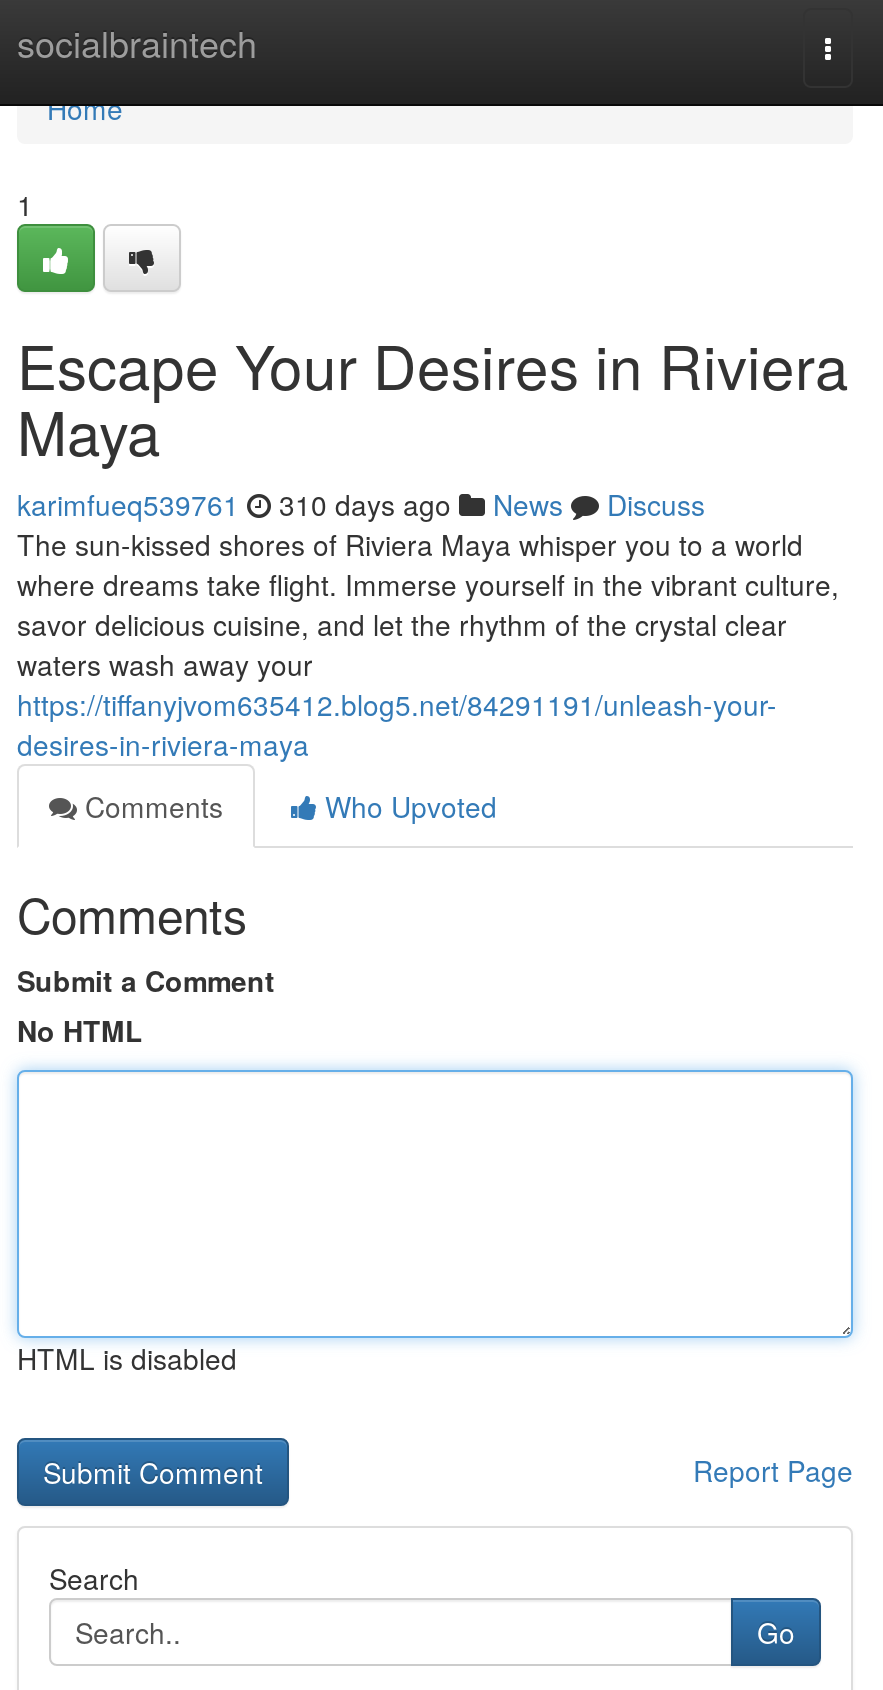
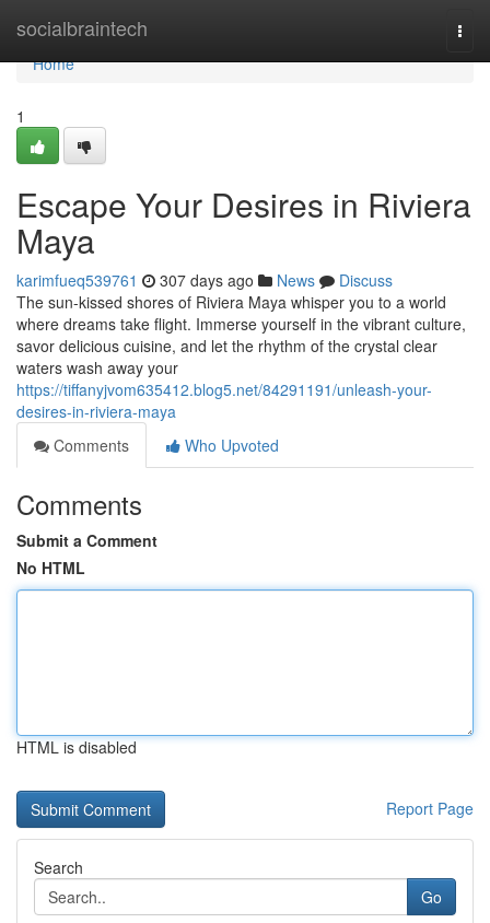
[17,484,705,524] karimfueq539761 310 days ago News Discuss -> [16,269,393,291] karimfueq539761 307 days ago News Discuss

